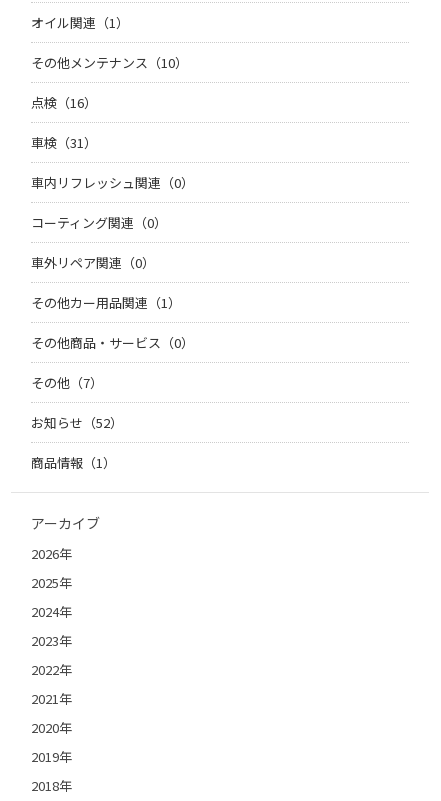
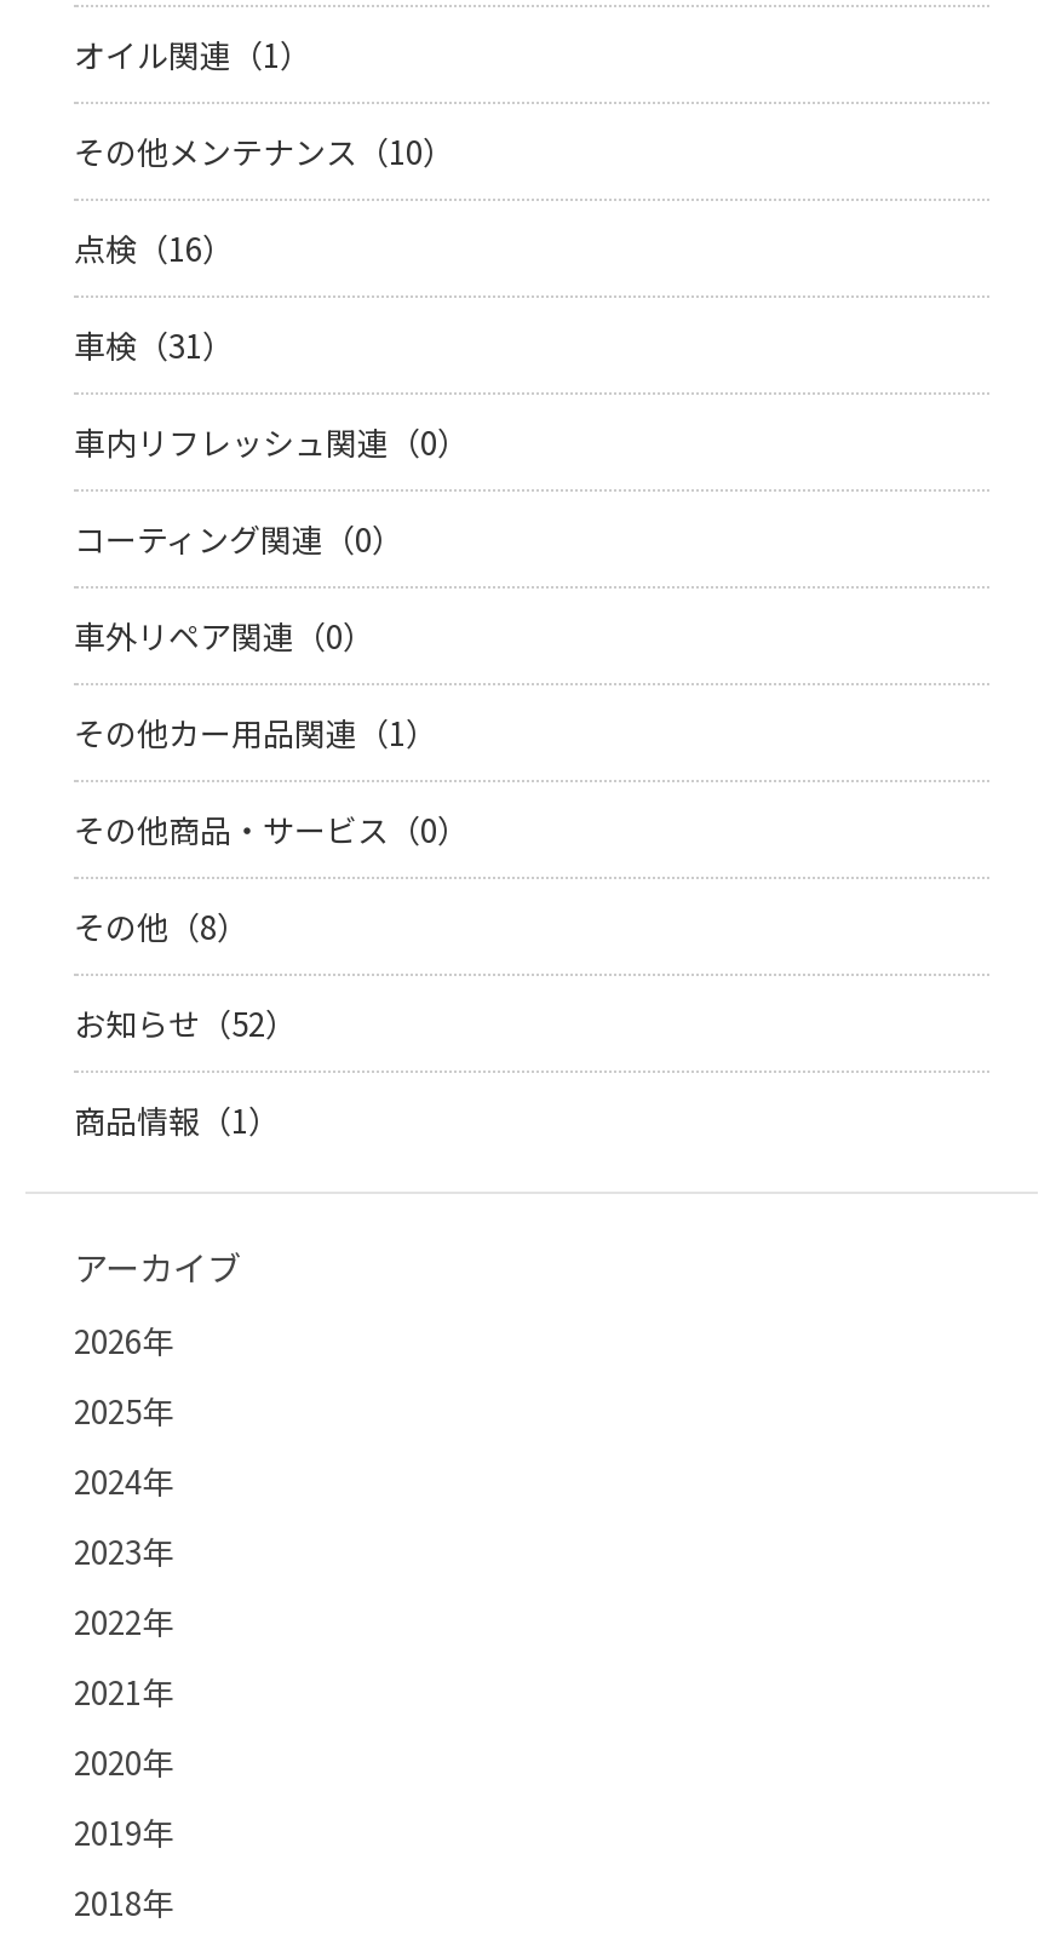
[31,373,103,392] その他（7） -> [74,904,248,950] その他（8）

